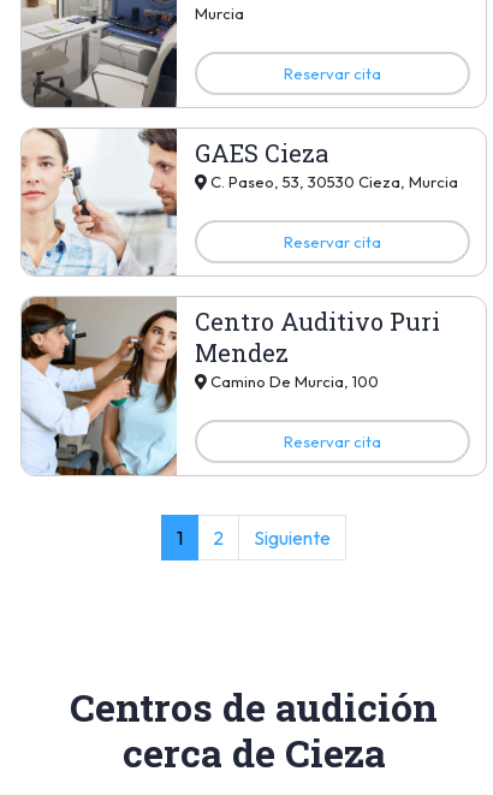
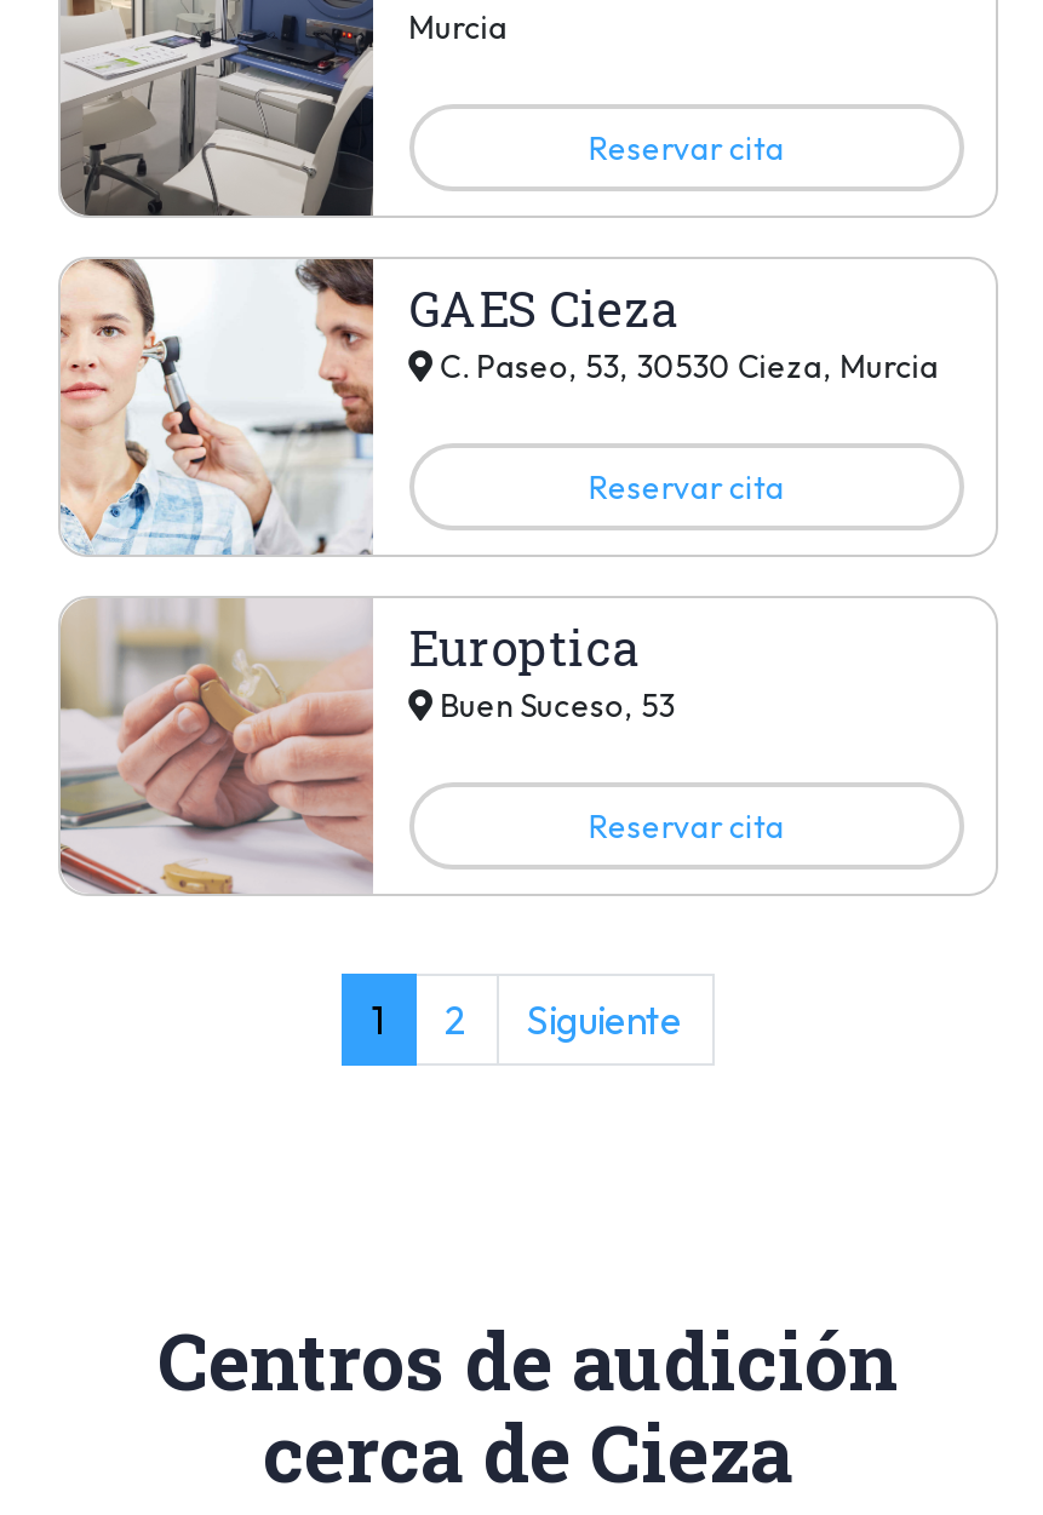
[20,296,440,476] [image] | Centro Auditivo Puri | Mendez | Camino De Murcia, 100 -> [58,598,675,896] [image] | Europtica | Buen Suceso, 53

